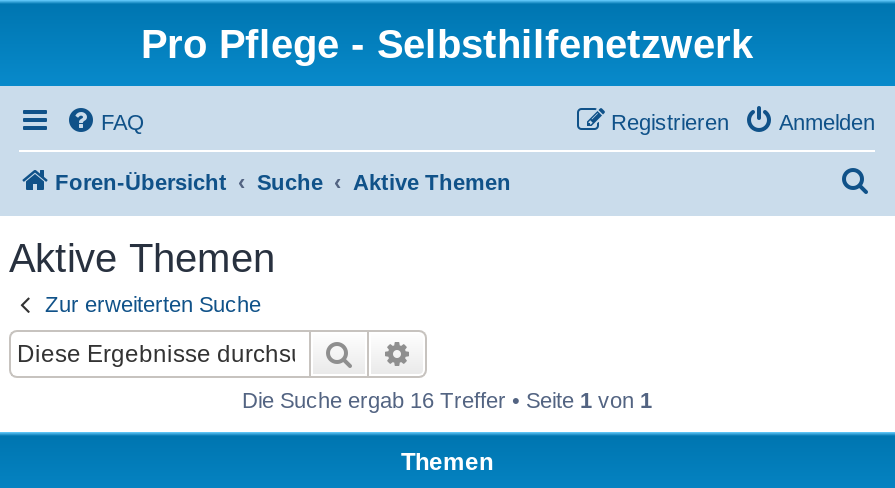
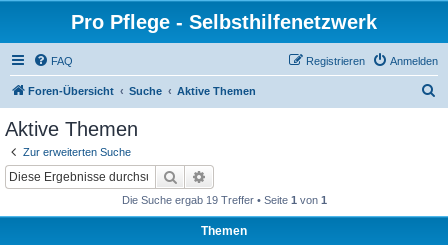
[242,387,652,411] Die Suche ergab 16 Treffer • Seite 1 von 1 -> [121,193,326,205] Die Suche ergab 19 Treffer • Seite 1 von 1

